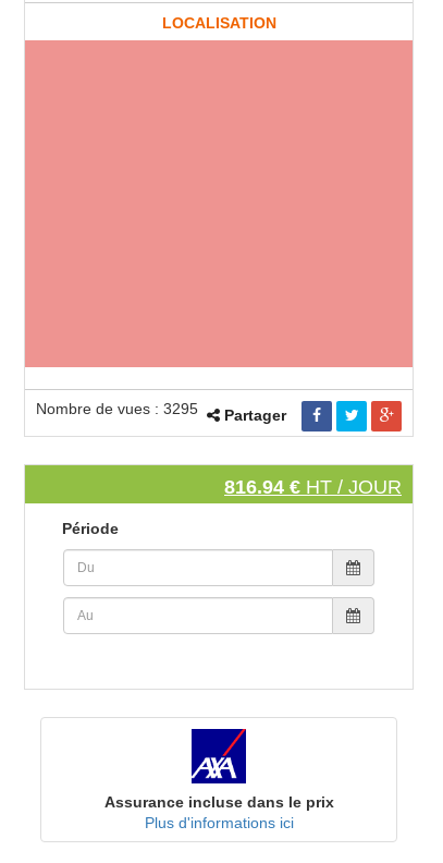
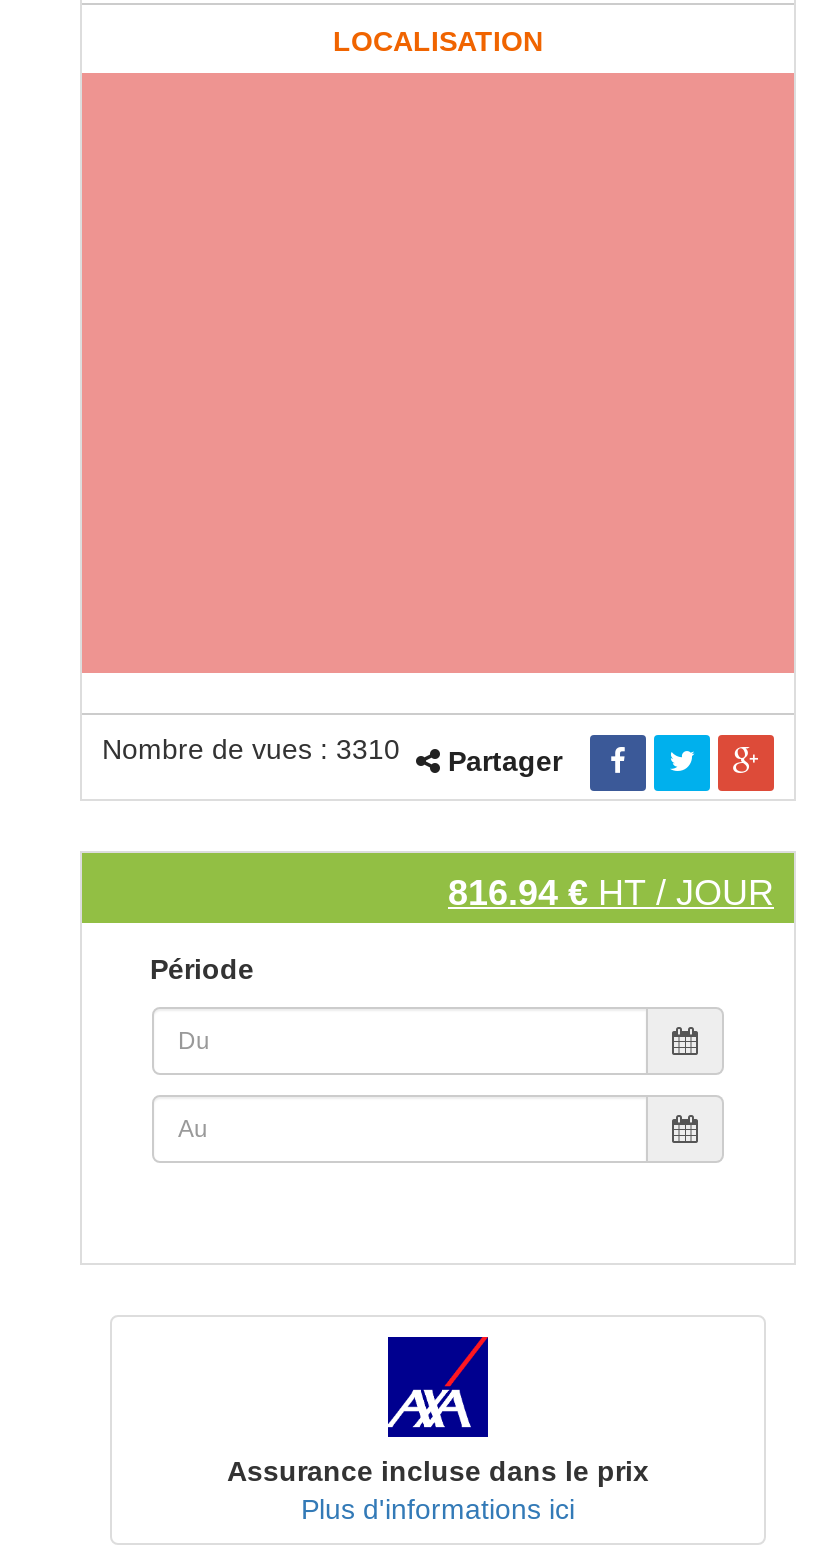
[36,400,198,417] Nombre de vues : 3295 -> [102,733,400,765] Nombre de vues : 3310

